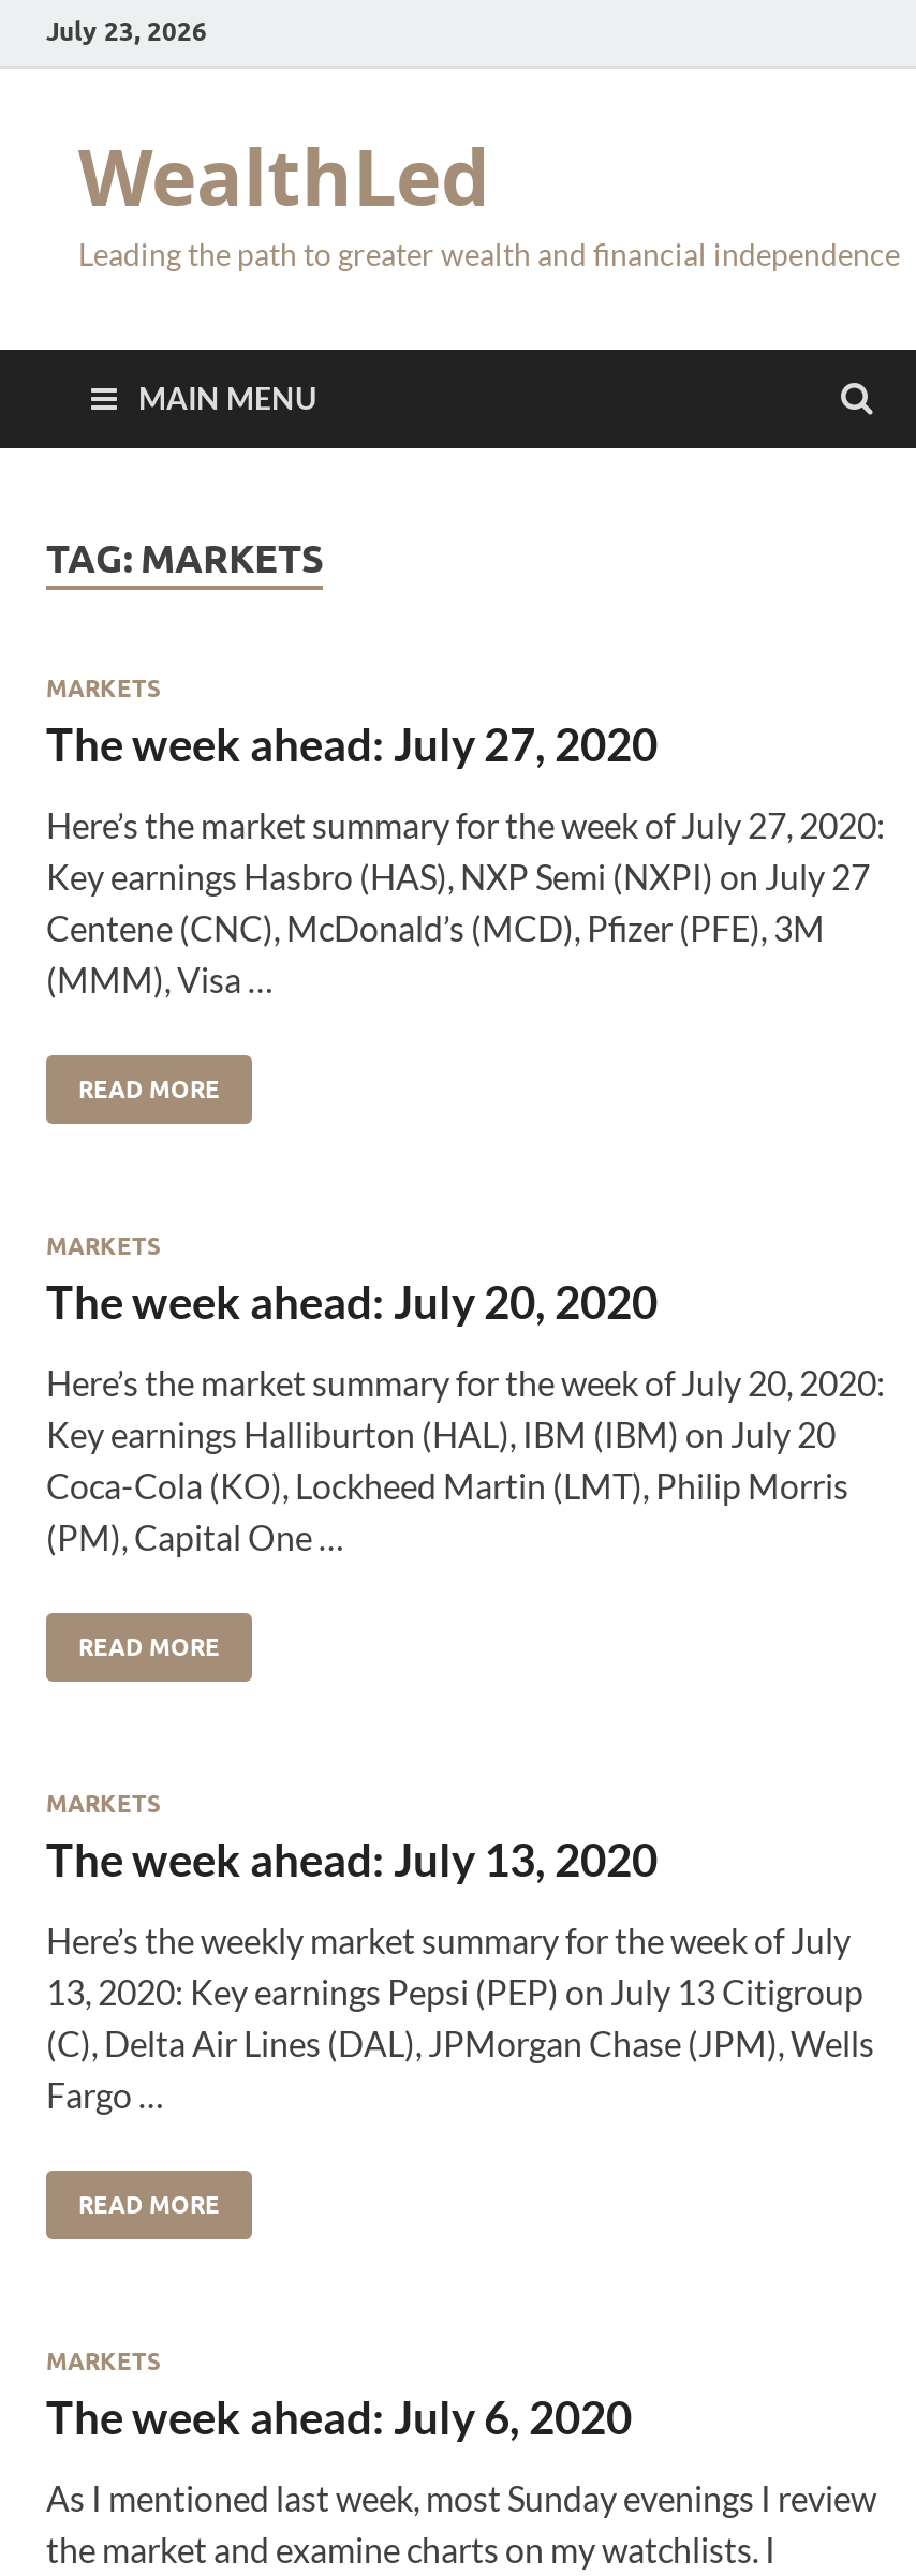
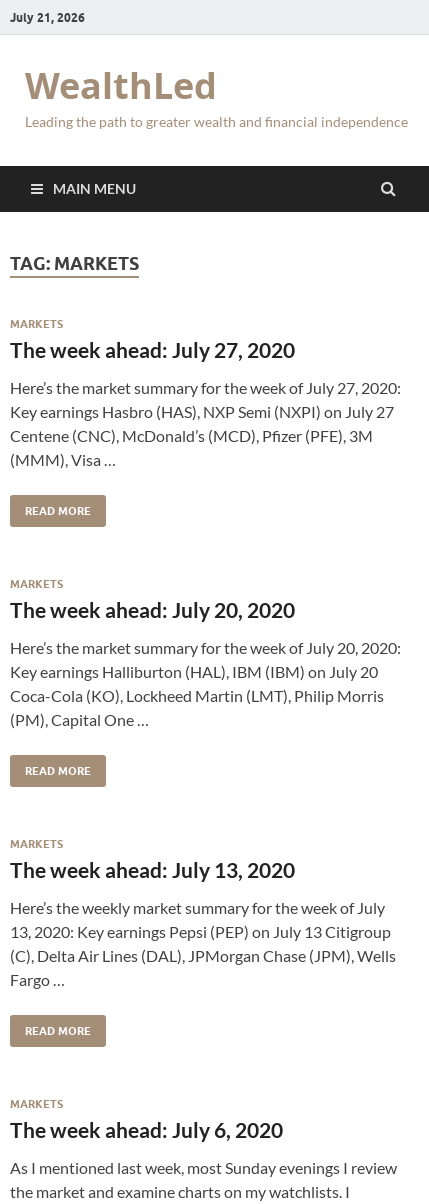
[46,14,207,46] July 23, 2026 -> [10,9,85,24] July 21, 2026

